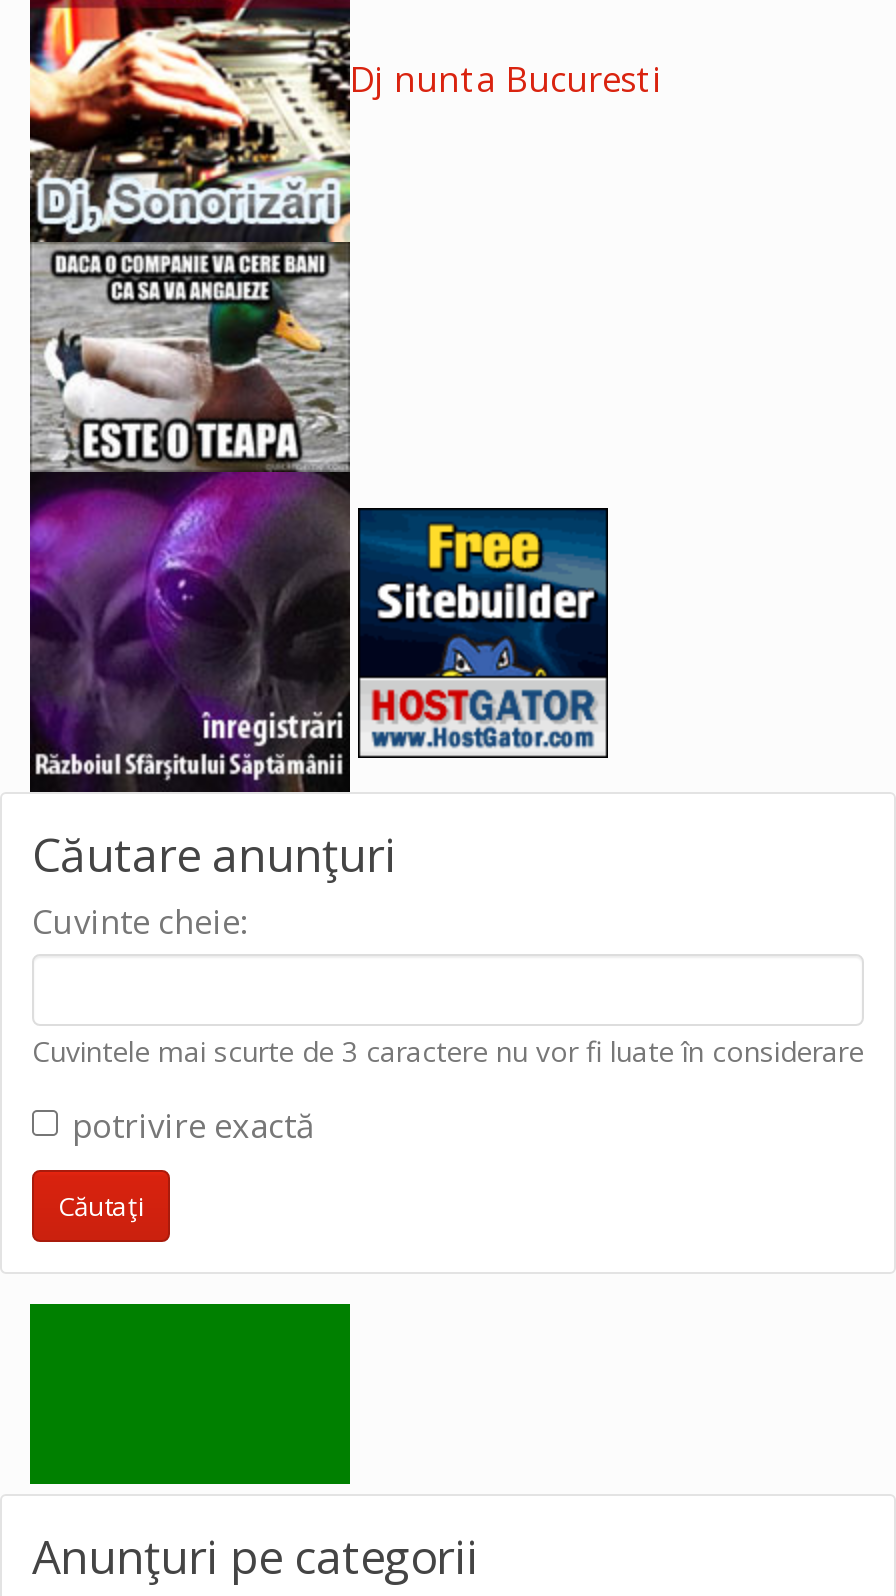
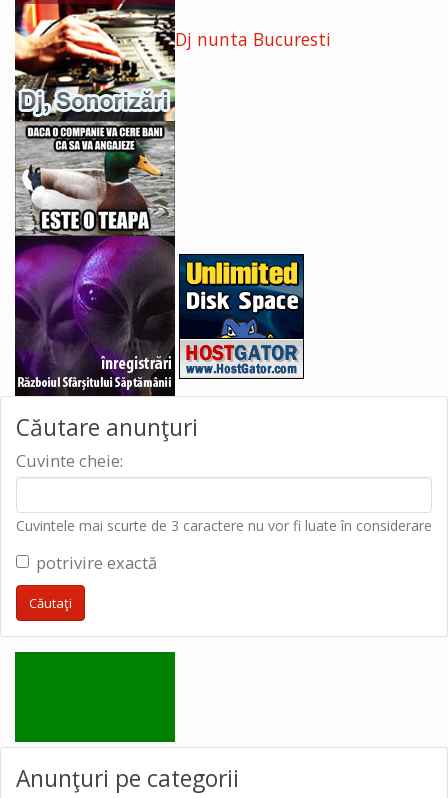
[372,524,598,624] [image] -> [186,261,300,314] [image]

